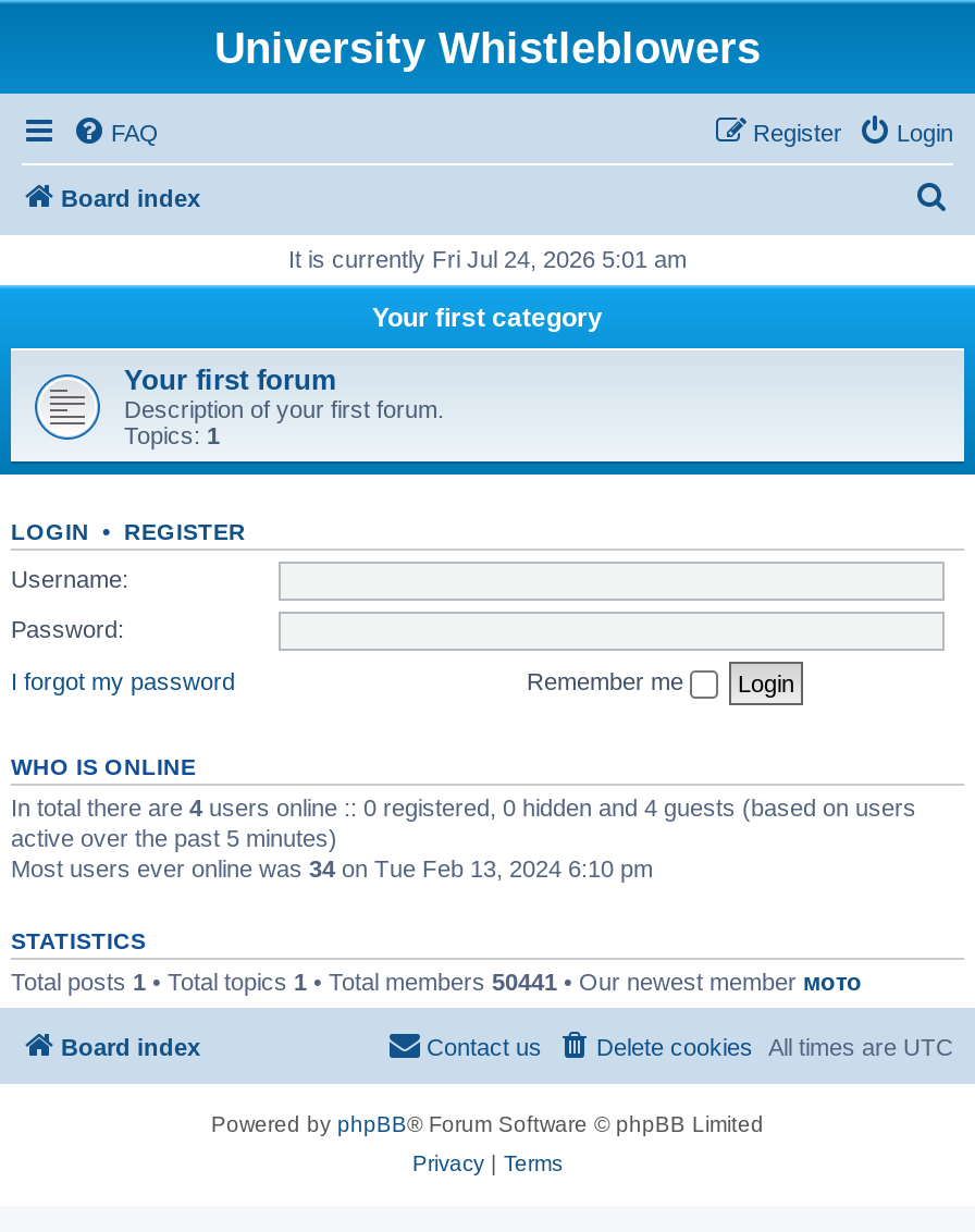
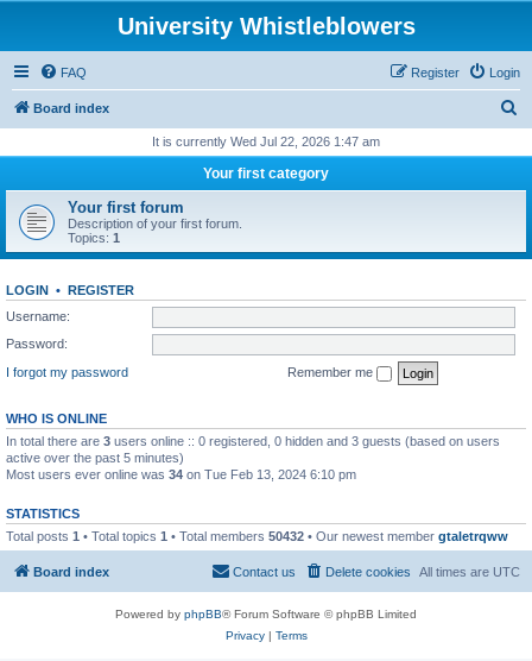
[288,246,687,272] It is currently Fri Jul 24, 2026 5:01 am -> [152,134,380,149] It is currently Wed Jul 22, 2026 1:47 am
[11,793,916,820] In total there are 4 users online :: 0 registered, 0 hidden and 4 guests (based on users -> [6,433,500,448] In total there are 3 users online :: 0 registered, 0 hidden and 3 guests (based on users
[11,968,862,994] Total posts 1 • Total topics 1 • Total members 50441 • Our newest member мото -> [6,528,508,543] Total posts 1 • Total topics 1 • Total members 50432 • Our newest member gtaletrqww

